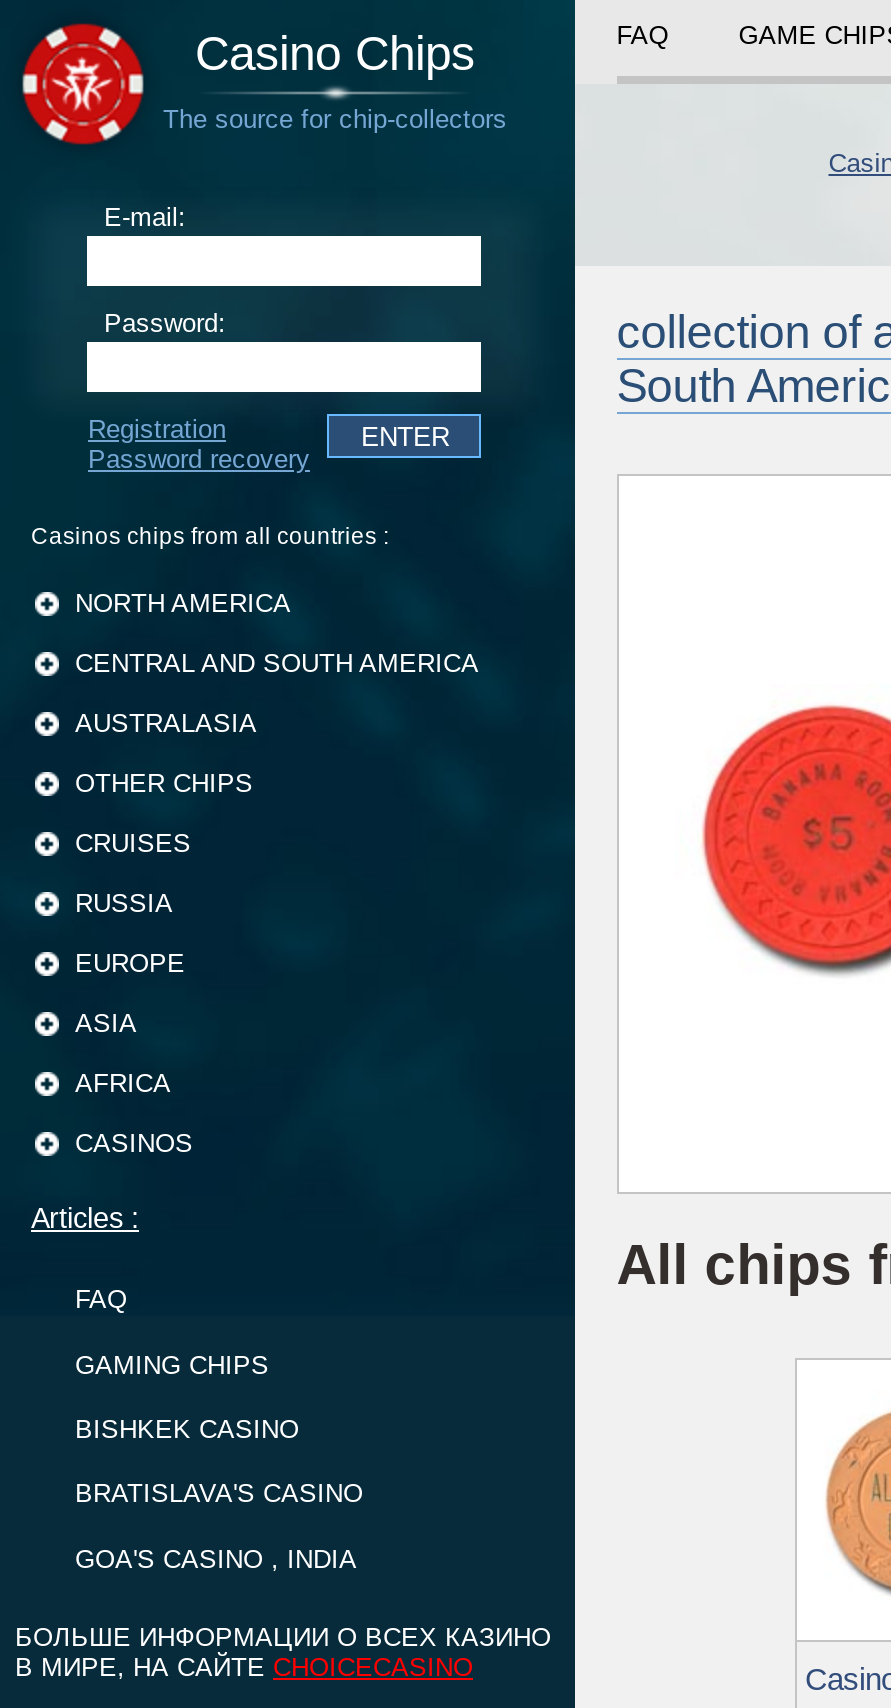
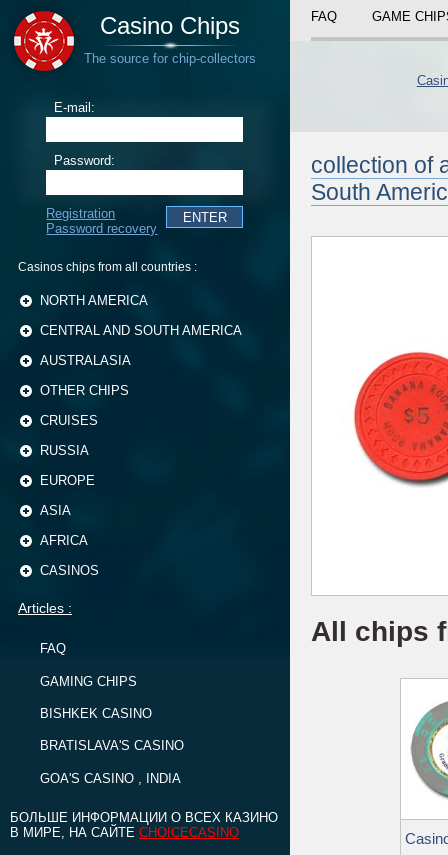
[817,1406,885,1598] [image] -> [410,701,445,799] [image]

